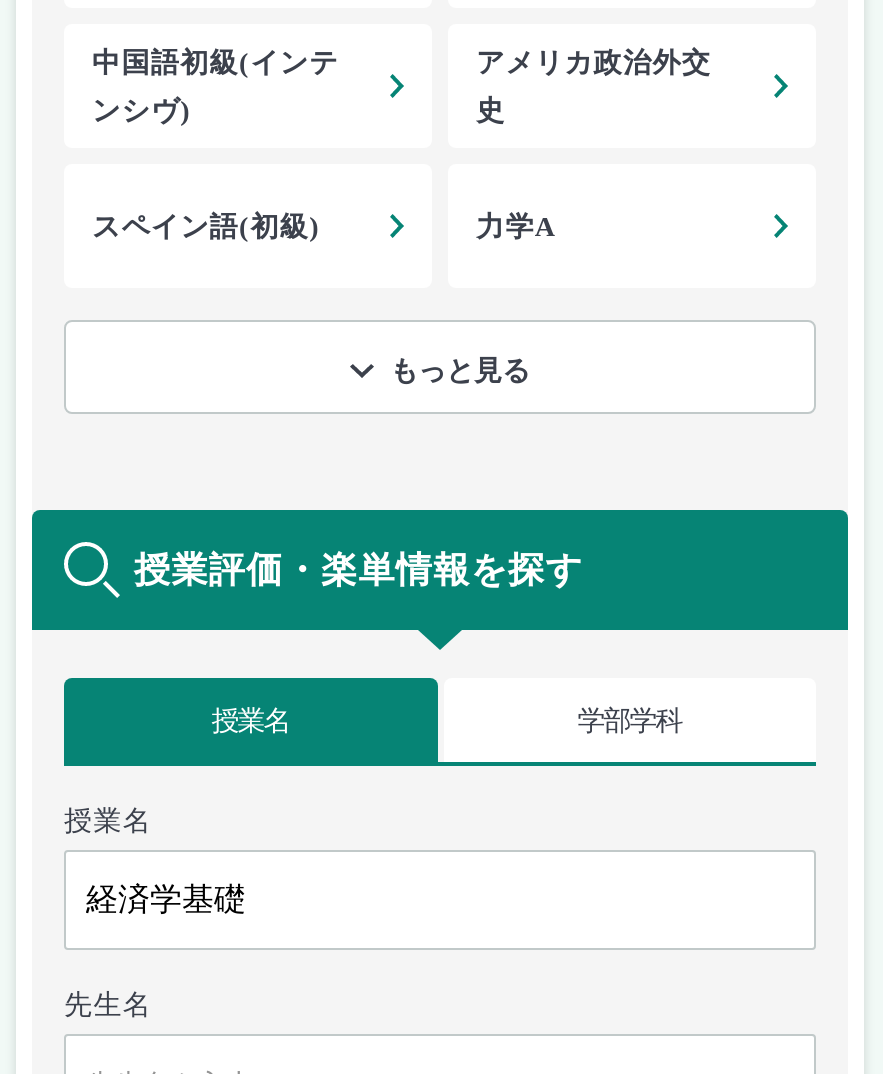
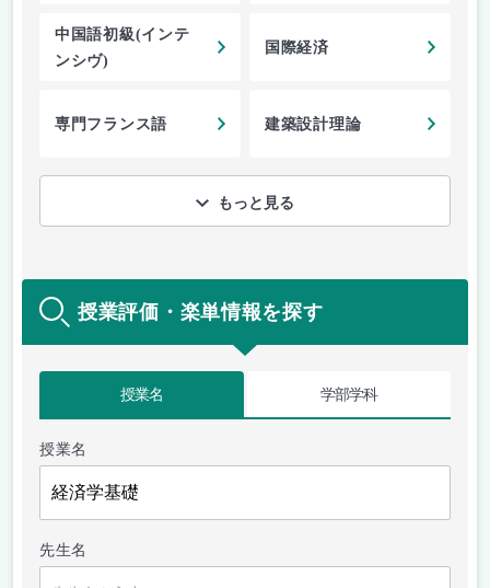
[476,49,711,127] アメリカ政治外交 | 史 -> [265,40,329,56] 国際経済
[92,213,556,243] スペイン語(初級) | 力学A -> [55,117,361,133] 専門フランス語 | 建築設計理論

